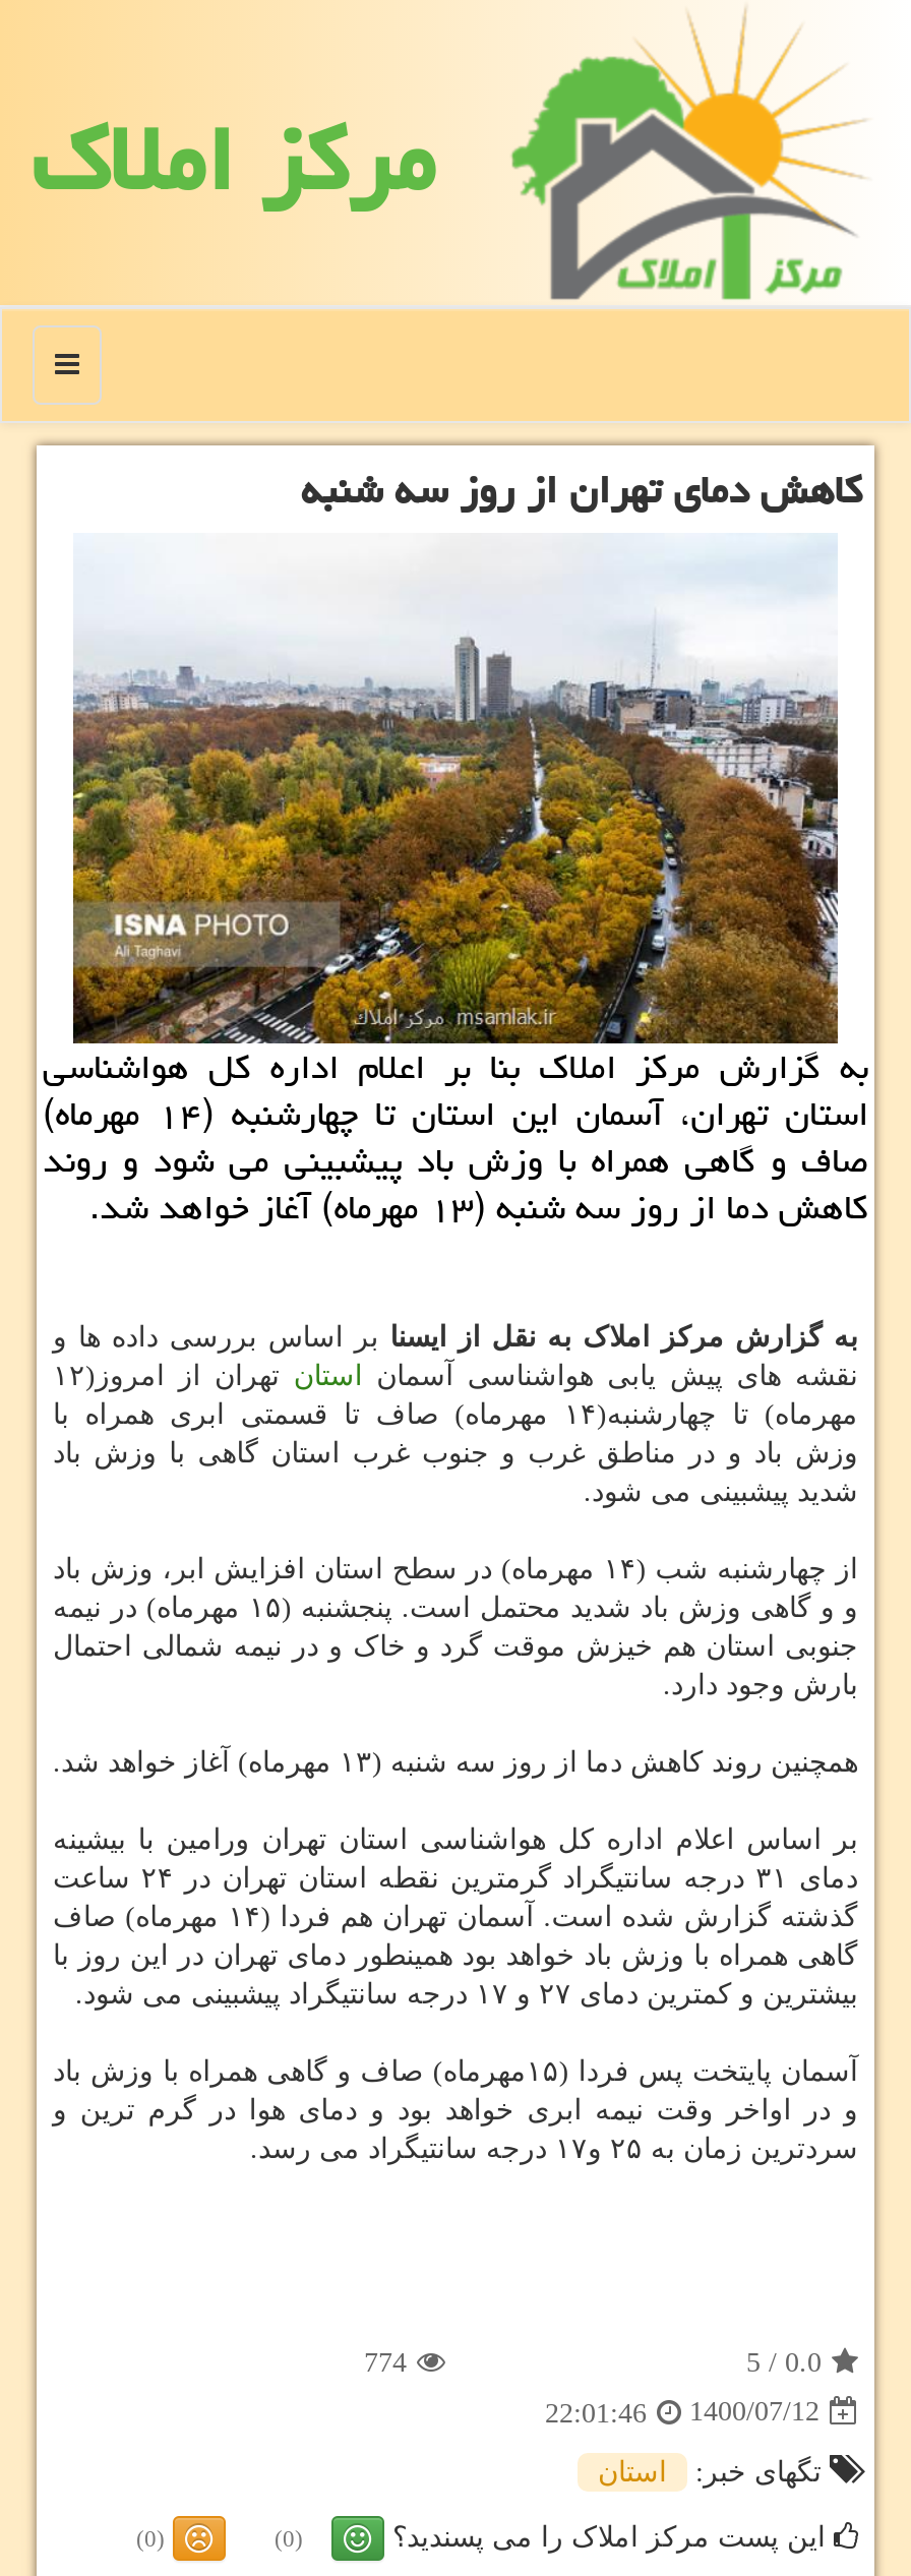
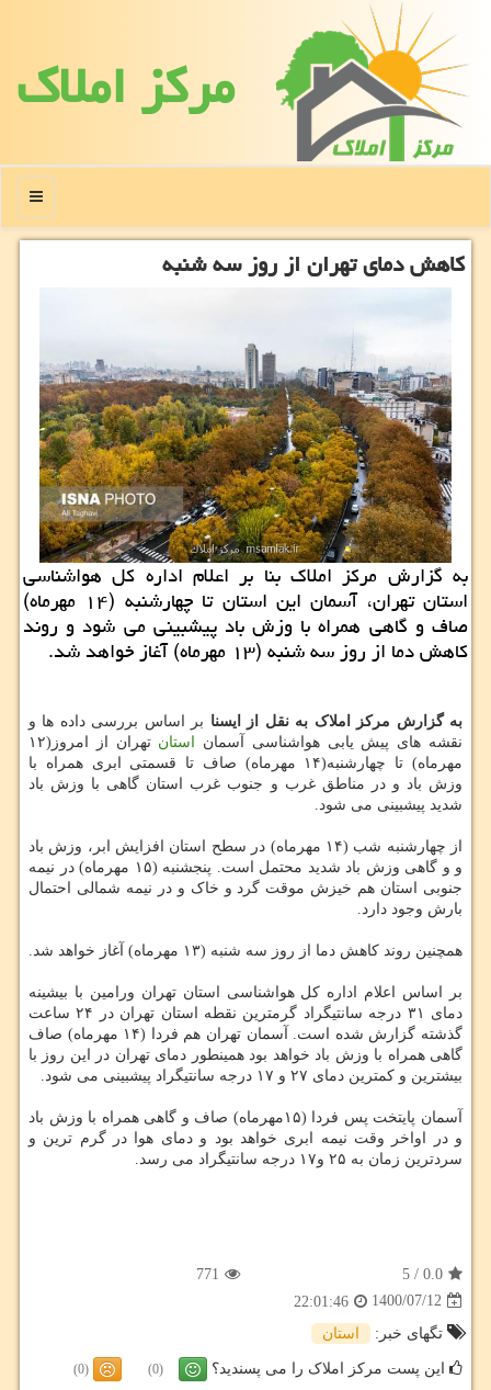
[364,2347,407,2377] 774 -> [196,1266,219,1282] 771

